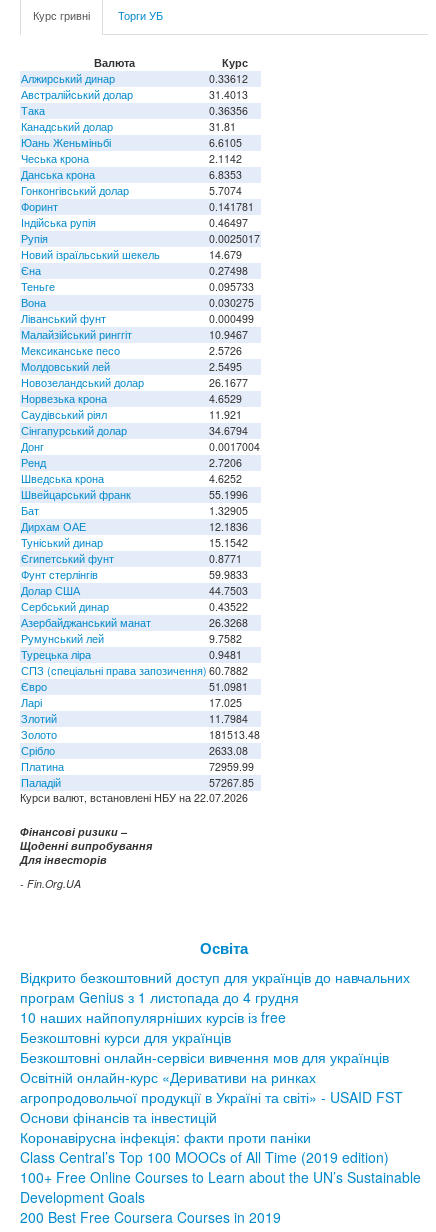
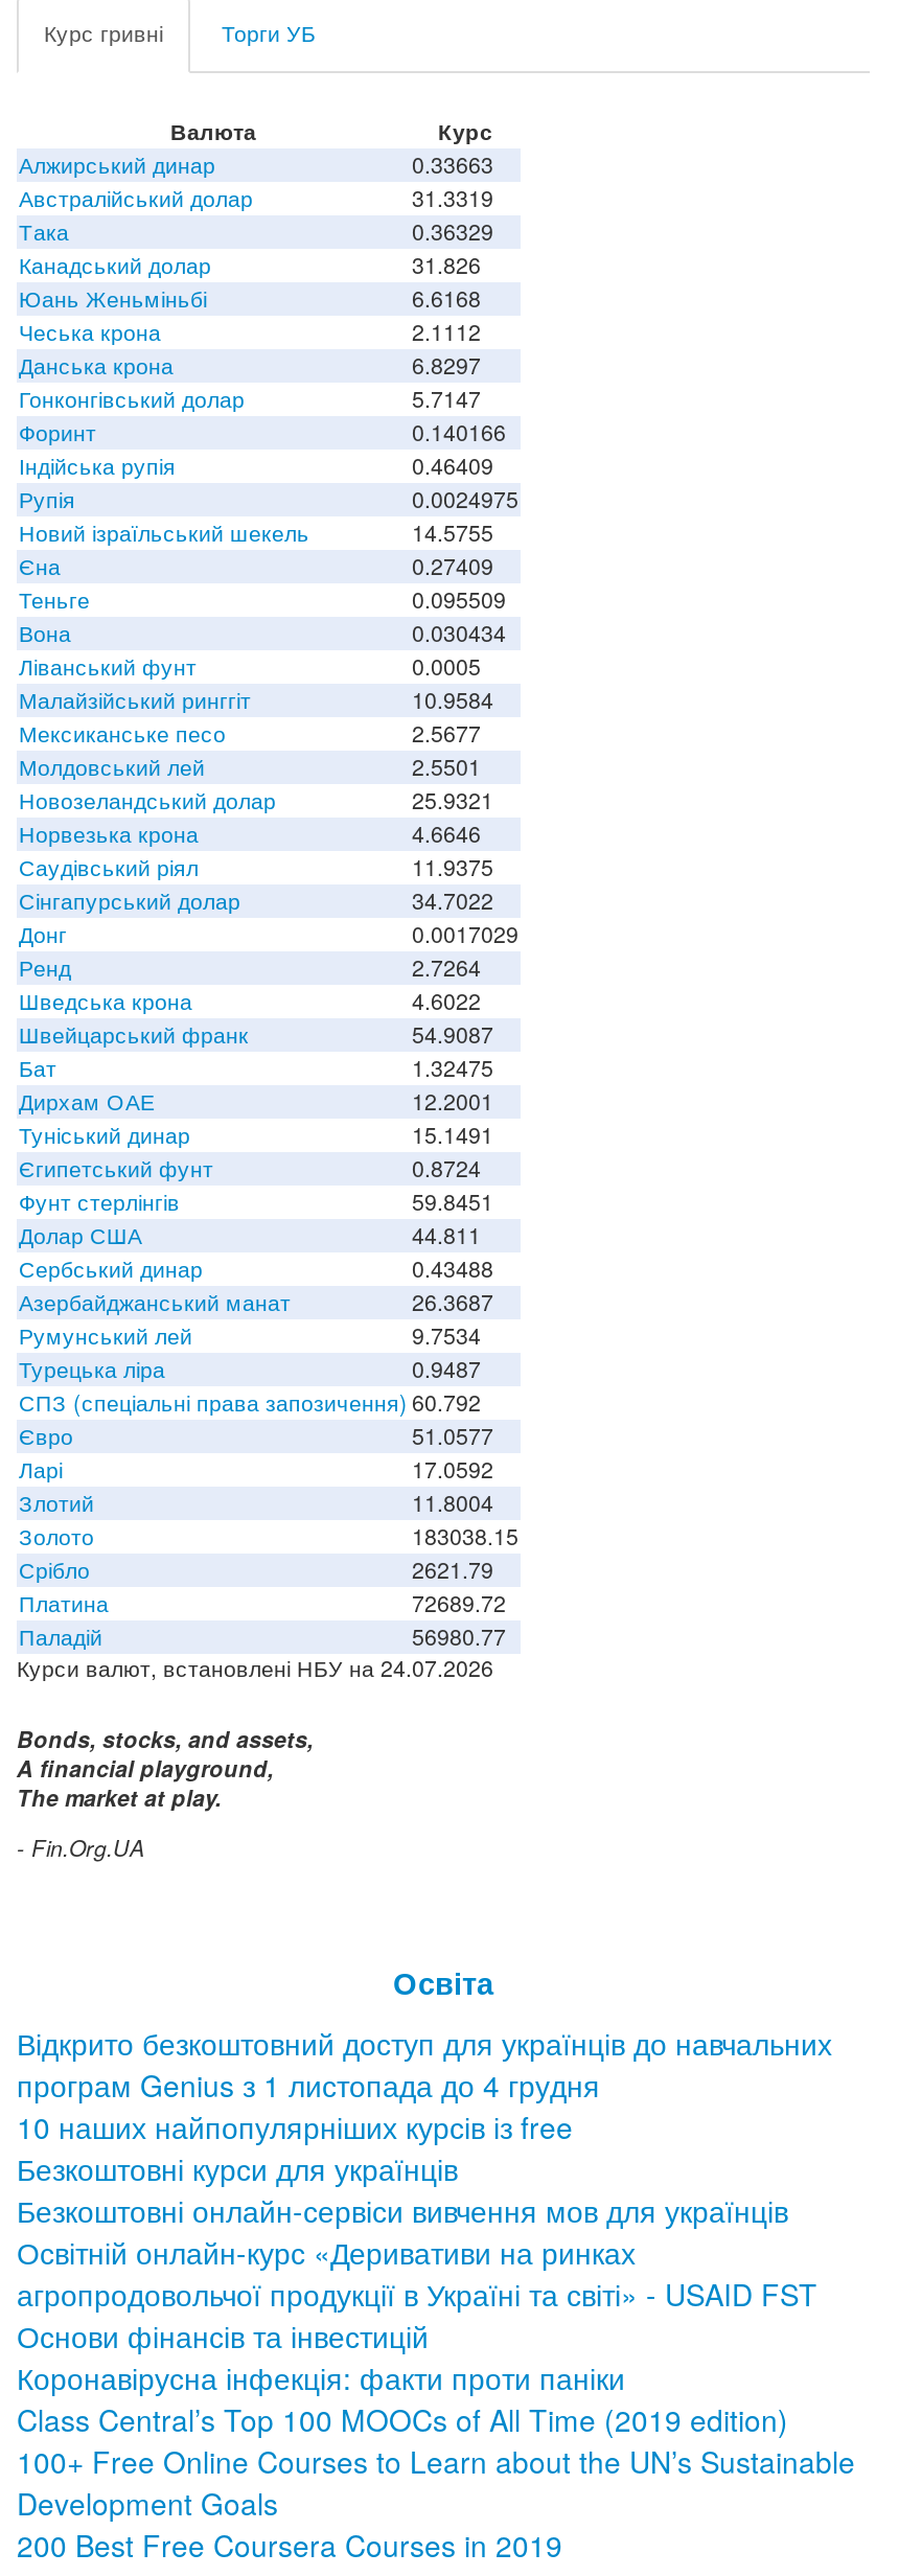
[209,71,248,86] 0.33612 -> [412,148,493,180] 0.33663
[209,87,248,102] 31.4013 -> [412,182,493,213] 31.3319
[209,103,248,118] 0.36356 -> [412,215,493,247] 0.36329
[209,119,236,134] 31.81 -> [412,249,481,280] 31.826
[209,135,242,150] 6.6105 -> [412,282,481,314] 6.6168
[209,151,242,166] 2.1142 -> [412,316,481,347] 2.1112
[209,167,242,182] 6.8353 -> [412,349,481,381] 6.8297
[209,183,242,198] 5.7074 -> [412,383,481,414] 5.7147
[209,199,254,214] 0.141781 -> [412,416,506,447] 0.140166
[209,215,248,230] 0.46497 -> [412,450,493,481] 0.46409
[209,231,260,246] 0.0025017 -> [412,483,518,514] 0.0024975
[209,247,242,262] 14.679 -> [412,516,493,548] 14.5755
[209,263,248,278] 0.27498 -> [412,550,493,581] 0.27409
[209,279,254,294] 0.095733 -> [412,583,506,615] 0.095509
[209,295,254,310] 0.030275 -> [412,617,506,648] 0.030434
[209,311,254,326] 0.000499 -> [412,650,481,682] 0.0005
[209,327,248,342] 10.9467 -> [412,684,493,715] 10.9584
[209,343,242,358] 2.5726 -> [412,717,481,749] 2.5677
[209,359,242,374] 2.5495 -> [412,751,481,782] 2.5501
[209,375,248,390] 26.1677 -> [412,784,493,815] 25.9321
[209,391,242,406] 4.6529 -> [412,818,481,849] 4.6646
[209,407,242,422] 11.921 -> [412,851,493,882] 11.9375
[209,423,248,438] 34.6794 -> [412,884,493,916] 34.7022
[209,439,260,454] 0.0017004 -> [412,918,518,949] 0.0017029
[209,455,242,470] 2.7206 -> [412,951,481,983] 2.7264
[209,471,242,486] 4.6252 -> [412,985,481,1016] 4.6022
[209,487,248,502] 55.1996 -> [412,1018,493,1050] 54.9087
[209,503,248,518] 1.32905 -> [412,1052,493,1083] 1.32475
[209,519,248,534] 12.1836 -> [412,1085,493,1117] 12.2001
[209,535,248,550] 15.1542 -> [412,1119,493,1150] 15.1491
[209,551,242,566] 0.8771 -> [412,1152,481,1183] 0.8724
[209,567,248,582] 59.9833 -> [412,1186,493,1217] 59.8451
[209,583,248,598] 44.7503 -> [412,1219,481,1250] 44.811
[209,599,248,614] 0.43522 -> [412,1252,493,1284] 0.43488
[209,615,248,630] 26.3268 -> [412,1286,493,1317] 26.3687
[209,631,242,646] 9.7582 -> [412,1319,481,1351] 9.7534
[209,647,242,662] 0.9481 -> [412,1353,481,1384] 0.9487
[21,663,248,678] СПЗ (спеціальні права запозичення) 60.7882 -> [19,1386,481,1418] СПЗ (спеціальні права запозичення) 60.792
[209,679,248,694] 51.0981 -> [412,1420,493,1451] 51.0577
[209,695,242,710] 17.025 -> [412,1453,493,1485] 17.0592
[209,711,248,726] 11.7984 -> [412,1487,493,1518] 11.8004
[209,727,260,742] 181513.48 -> [412,1520,518,1551] 183038.15
[209,743,248,758] 2633.08 -> [412,1554,493,1585] 2621.79
[209,759,254,774] 72959.99 -> [412,1587,506,1618] 72689.72
[20,775,254,805] 57267.85 | Курси валют, встановлені НБУ на 22.07.2026 -> [17,1620,506,1683] 56980.77 | Курси валют, встановлені НБУ на 24.07.2026
[20,824,152,867] Фінансові ризики – | Щоденні випробування | Для інвесторів -> [17,1723,314,1813] Bonds, stocks, and assets, | A financial playground, | The market at play.

